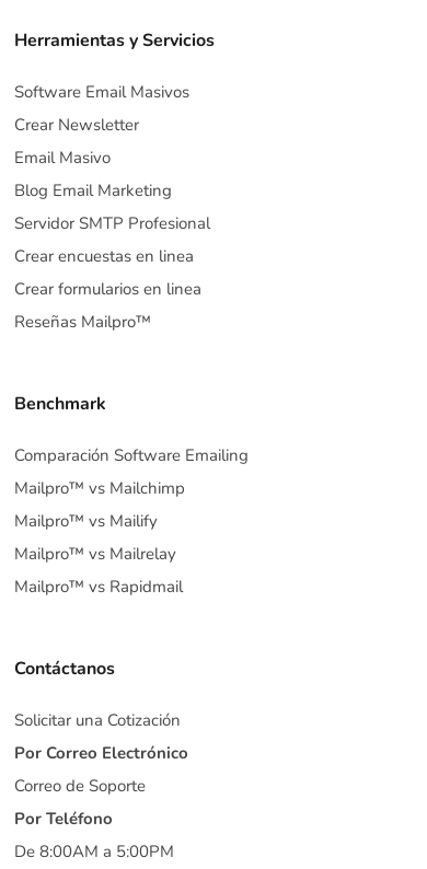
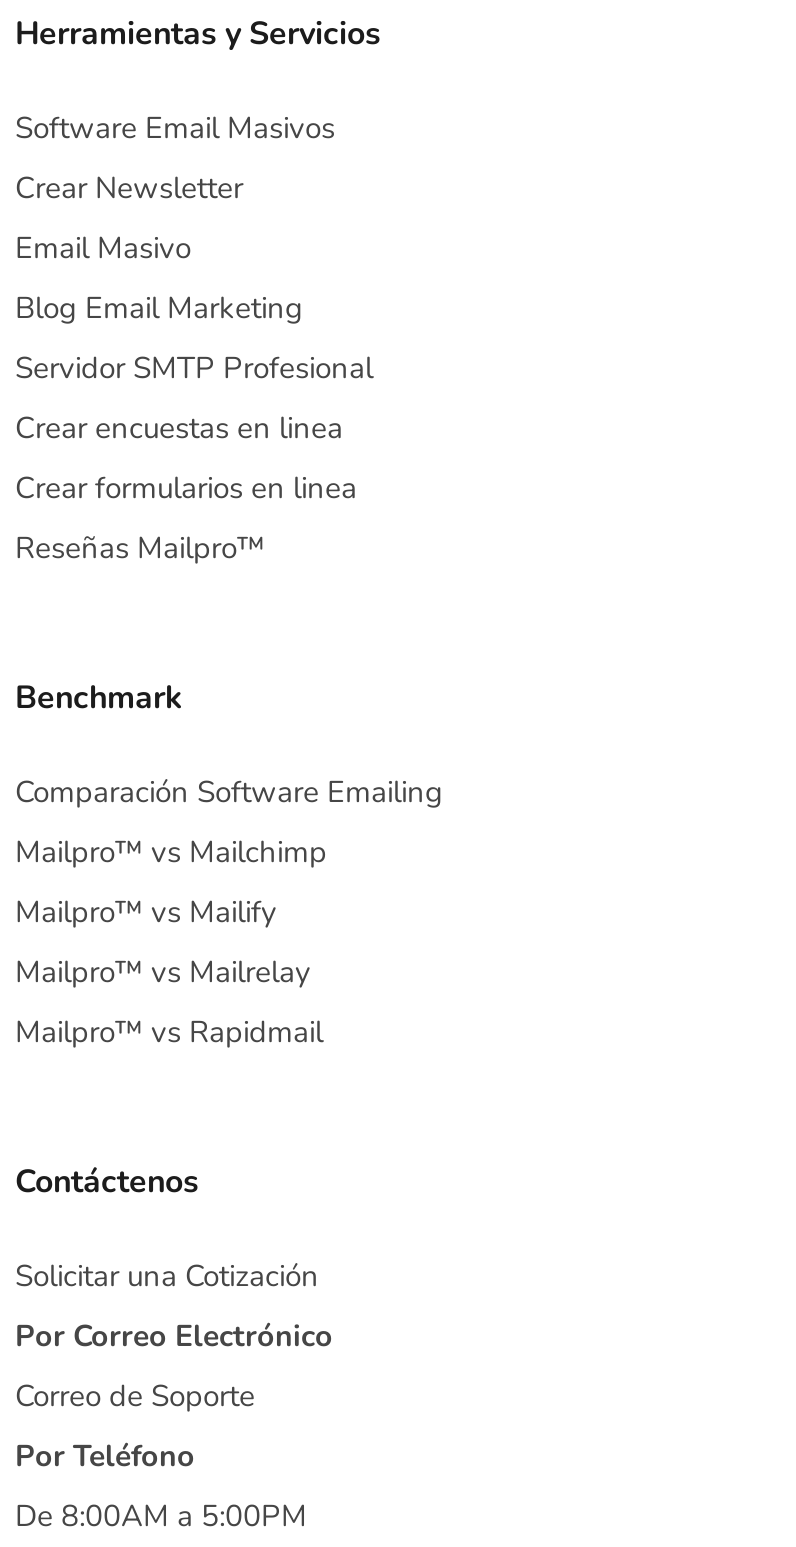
[14,657,115,681] Contáctanos -> [15,1160,199,1204] Contáctenos

